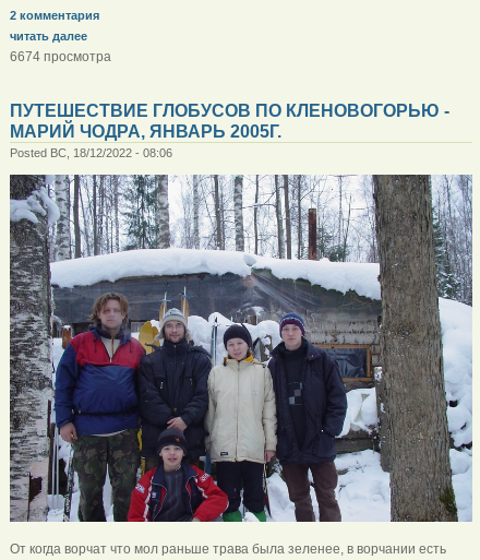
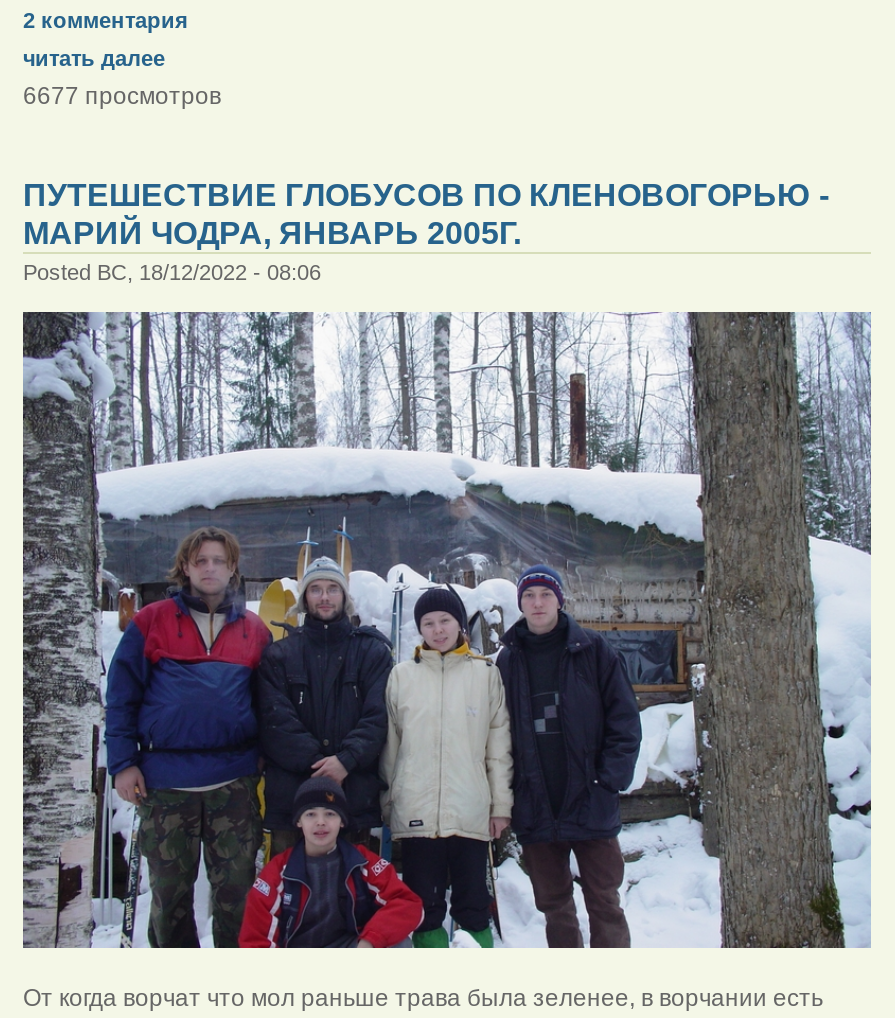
[10,49,111,65] 6674 просмотра -> [23,82,221,110] 6677 просмотров

